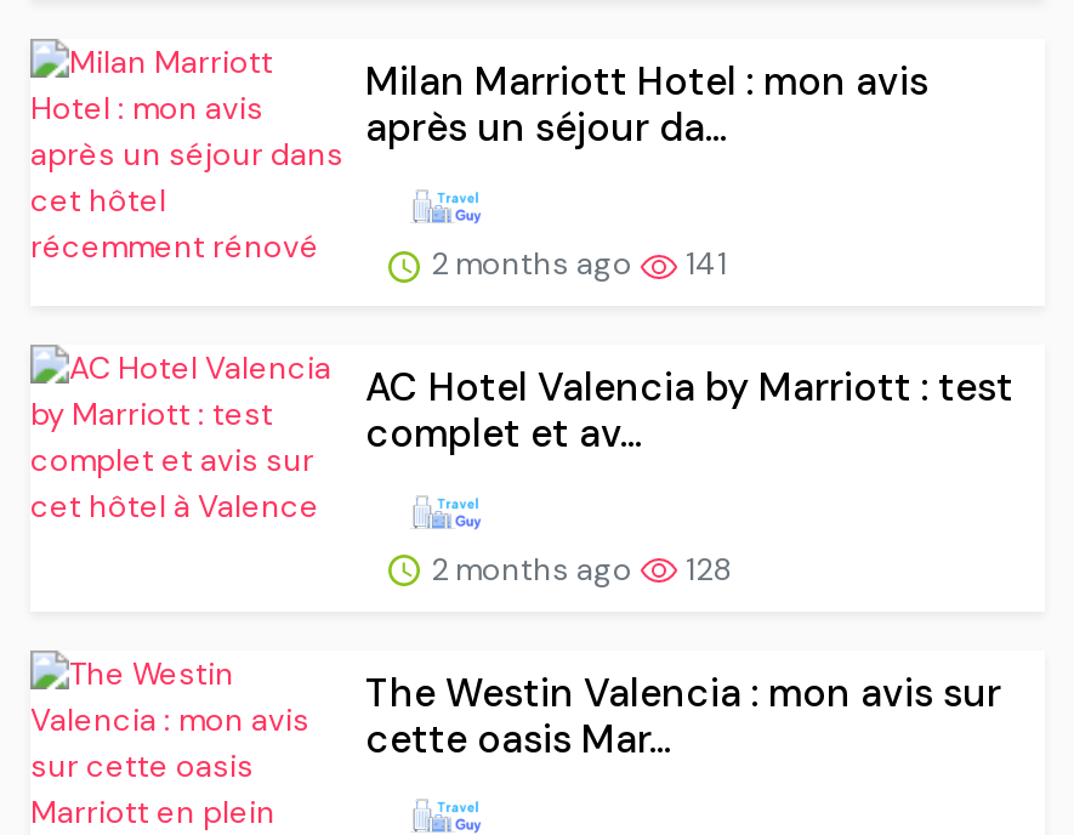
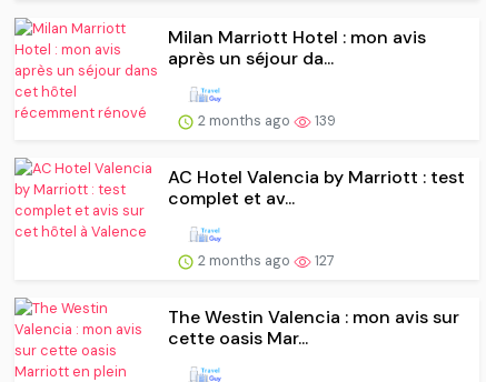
[424,243,727,284] 2 months ago 141 -> [195,111,336,130] 2 months ago 139
[424,548,732,589] 2 months ago 128 -> [195,251,335,270] 2 months ago 127

